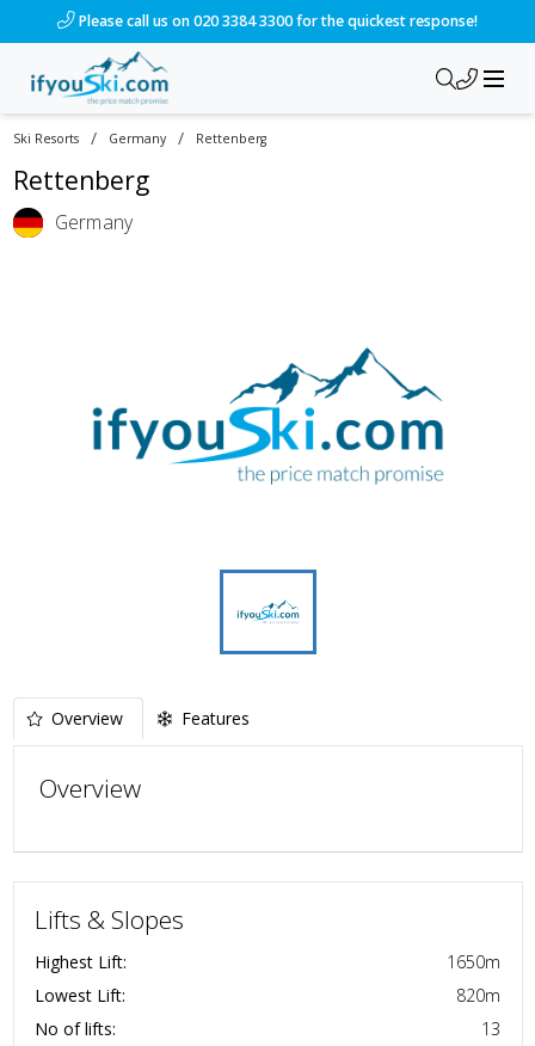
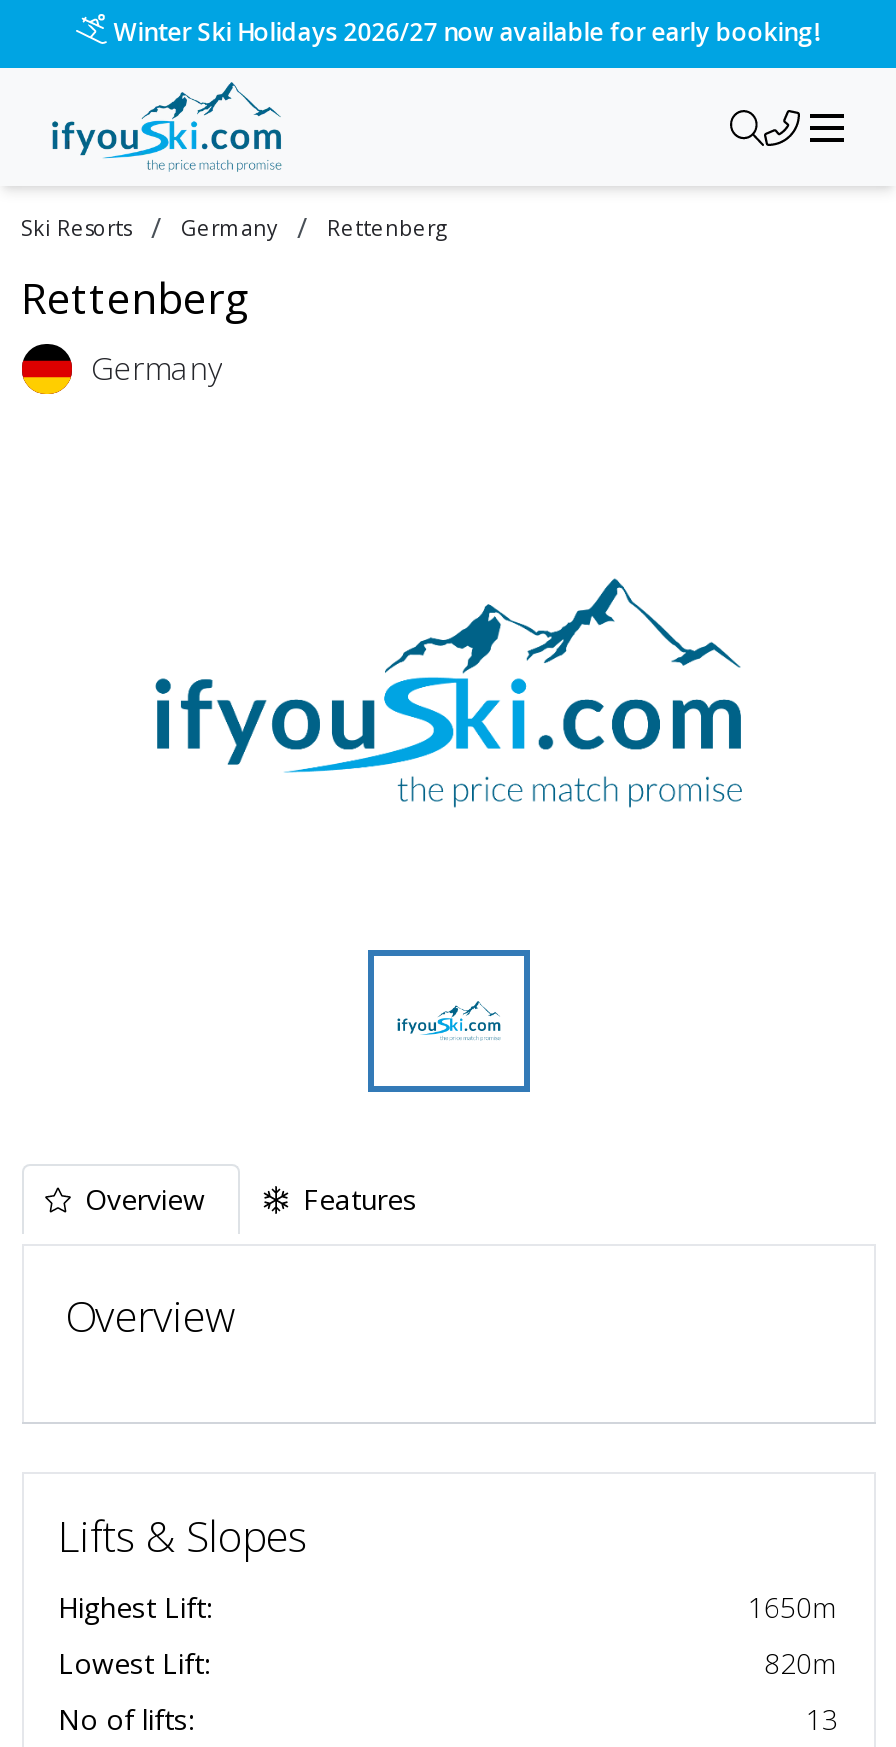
[79,11,478,31] Please call us on 020 3384 3300 for the quickest response! -> [114,14,820,48] Winter Ski Holidays 2026/27 now available for early booking!

